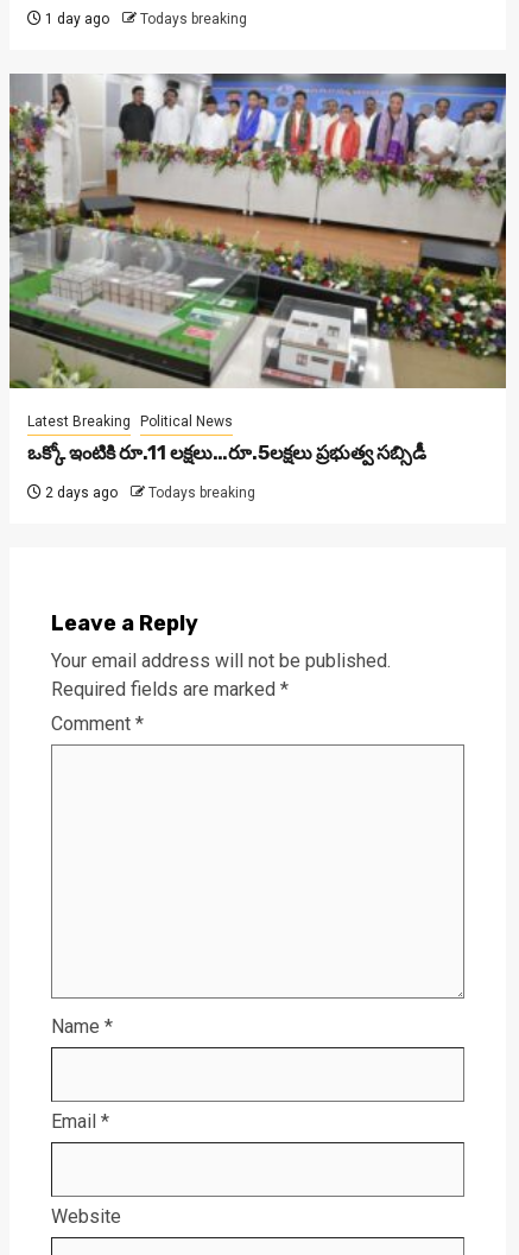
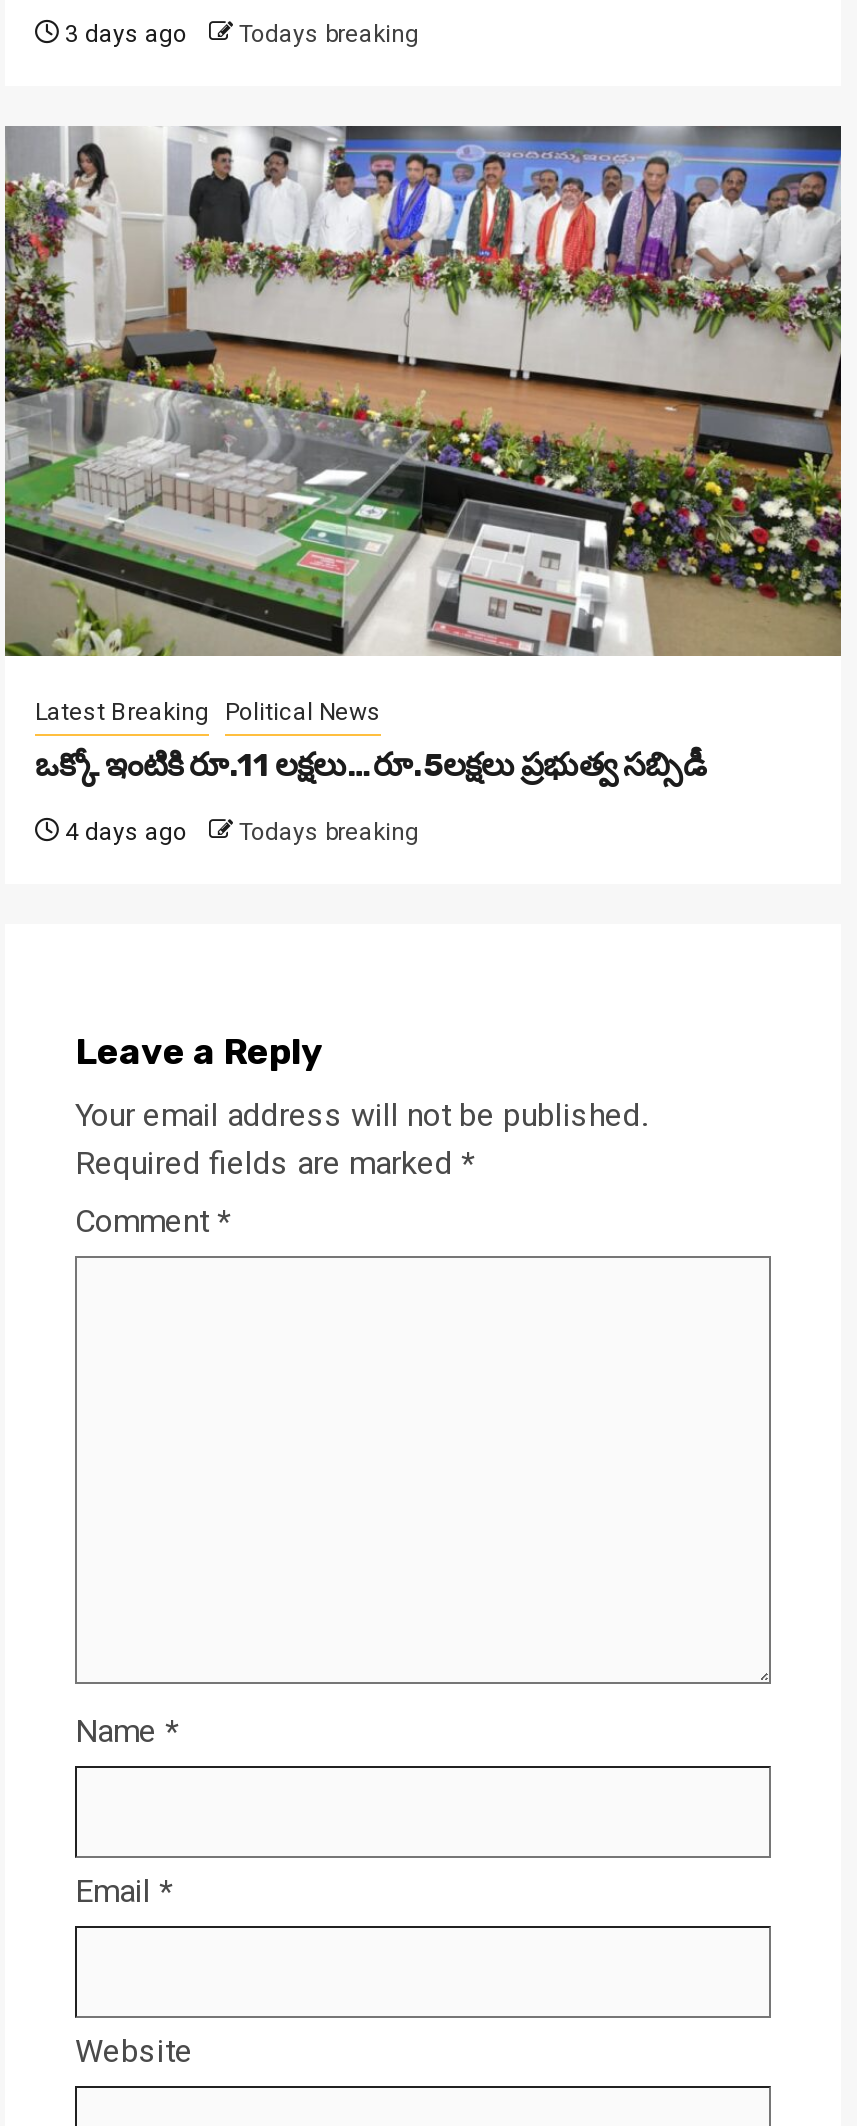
[42,11,247,27] 1 day ago Todays breaking -> [59,20,419,48] 3 days ago Todays breaking
[42,484,255,501] 2 days ago Todays breaking -> [59,818,419,846] 4 days ago Todays breaking

